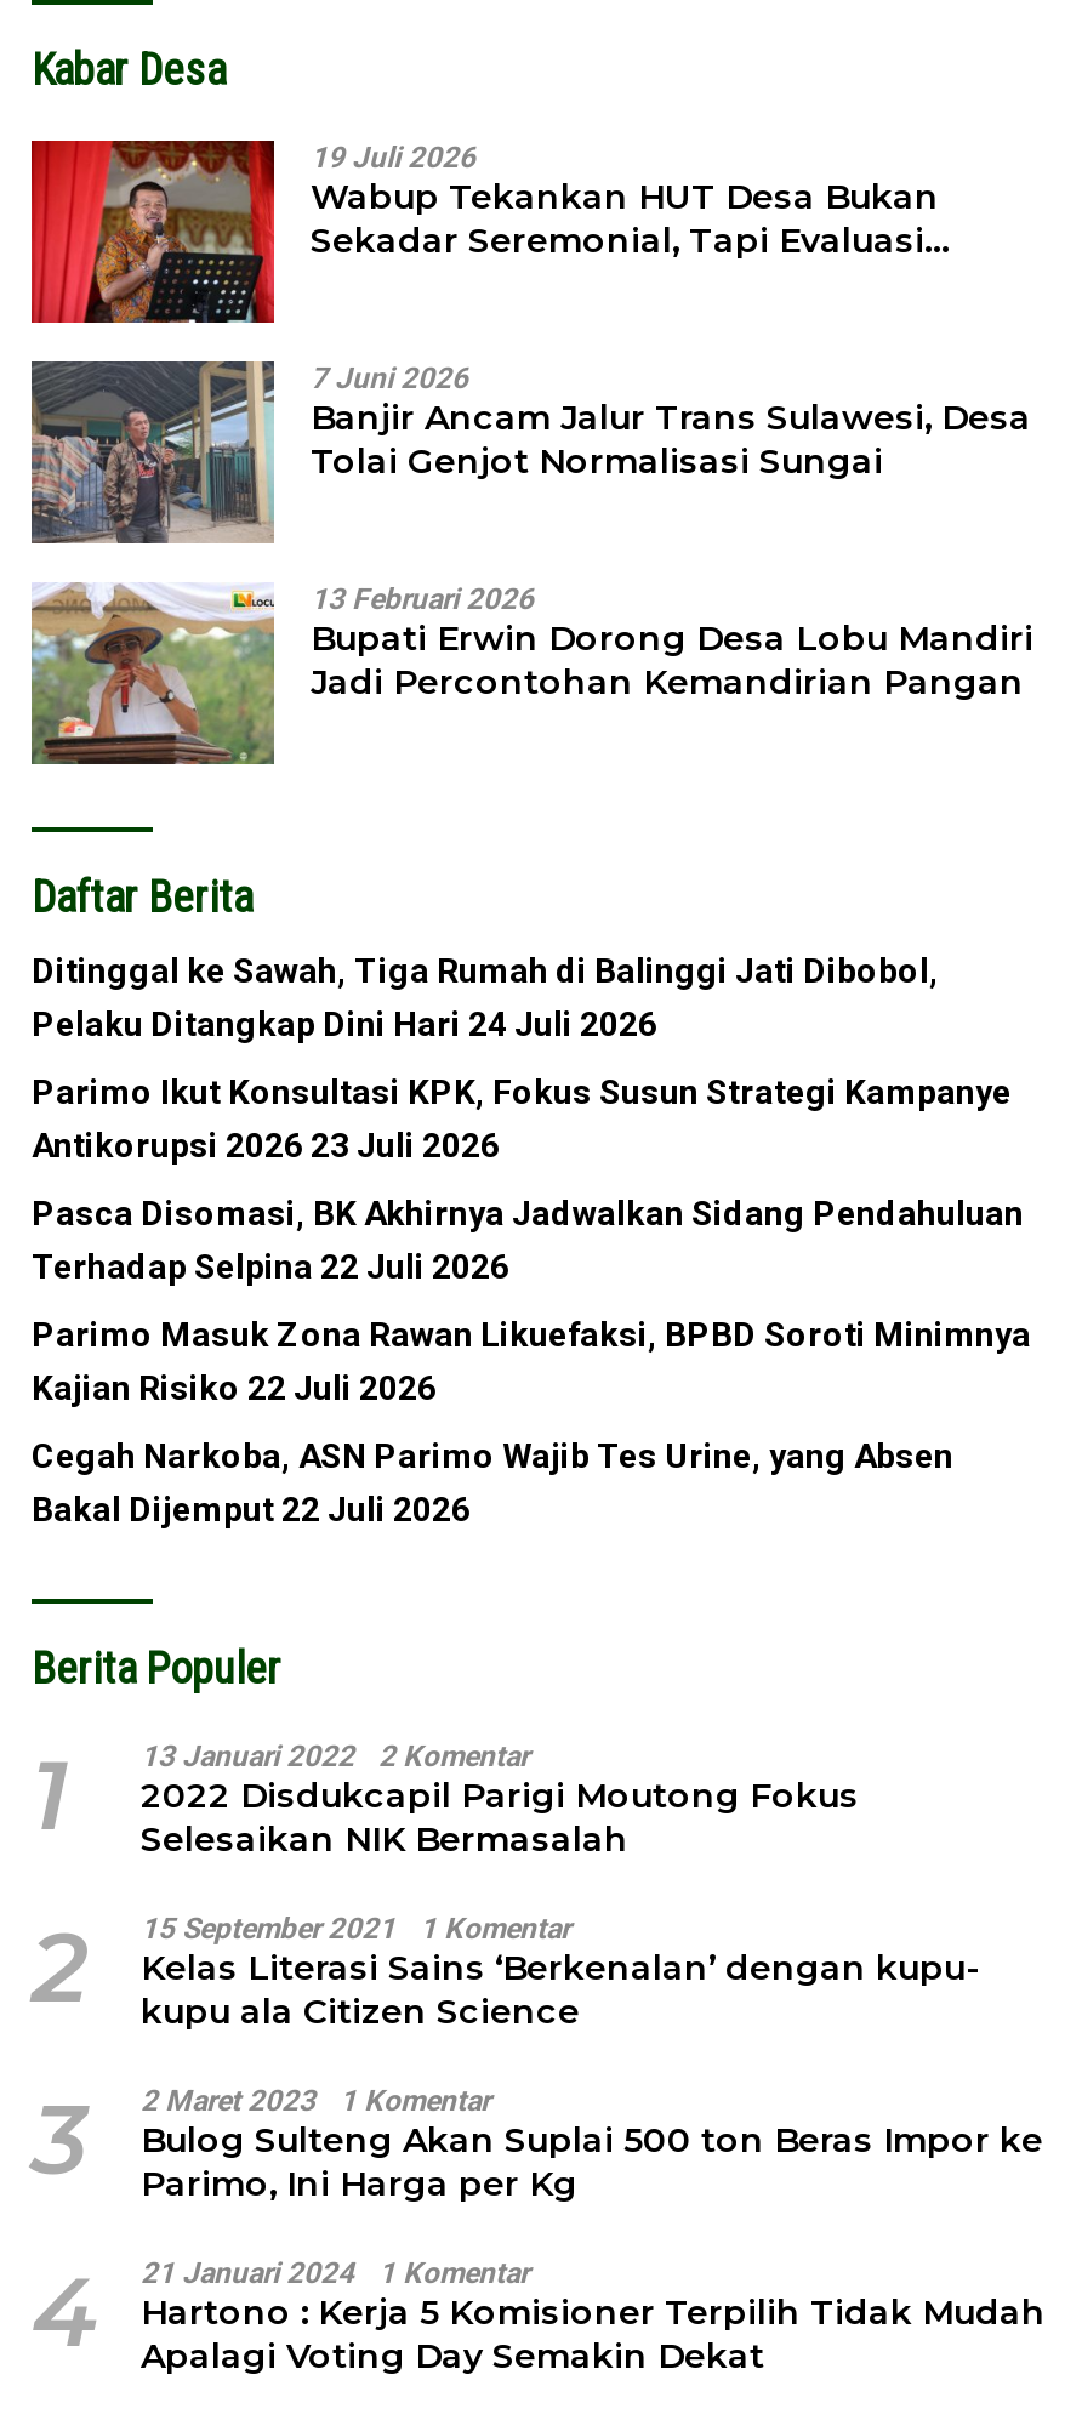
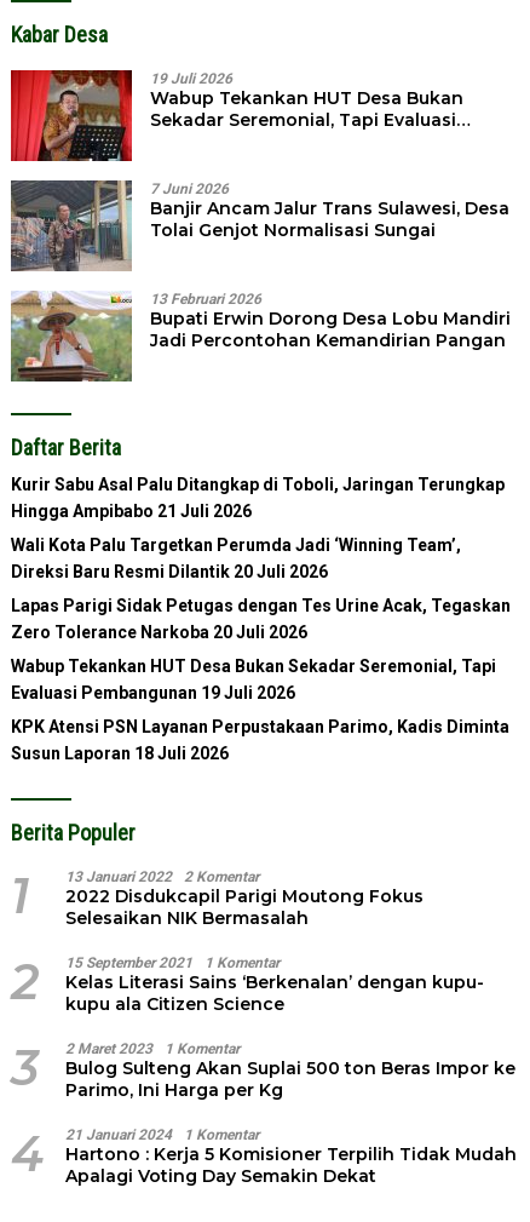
[32,951,939,1043] Ditinggal ke Sawah, Tiga Rumah di Balinggi Jati Dibobol, | Pelaku Ditangkap Dini Hari 24 Juli 2026 -> [11,475,505,521] Kurir Sabu Asal Palu Ditangkap di Toboli, Jaringan Terungkap | Hingga Ampibabo 21 Juli 2026
[32,1072,1012,1165] Parimo Ikut Konsultasi KPK, Fokus Susun Strategi Kampanye | Antikorupsi 2026 23 Juli 2026 -> [11,535,461,581] Wali Kota Palu Targetkan Perumda Jadi ‘Winning Team’, | Direksi Baru Resmi Dilantik 20 Juli 2026
[32,1194,1024,1286] Pasca Disomasi, BK Akhirnya Jadwalkan Sidang Pendahuluan | Terhadap Selpina 22 Juli 2026 -> [11,596,511,642] Lapas Parigi Sidak Petugas dengan Tes Urine Acak, Tegaskan | Zero Tolerance Narkoba 20 Juli 2026
[32,1315,1031,1407] Parimo Masuk Zona Rawan Likuefaksi, BPBD Soroti Minimnya | Kajian Risiko 22 Juli 2026 -> [11,656,496,702] Wabup Tekankan HUT Desa Bukan Sekadar Seremonial, Tapi | Evaluasi Pembangunan 19 Juli 2026
[32,1436,953,1528] Cegah Narkoba, ASN Parimo Wajib Tes Urine, yang Absen | Bakal Dijemput 22 Juli 2026 -> [11,717,509,763] KPK Atensi PSN Layanan Perpustakaan Parimo, Kadis Diminta | Susun Laporan 18 Juli 2026

